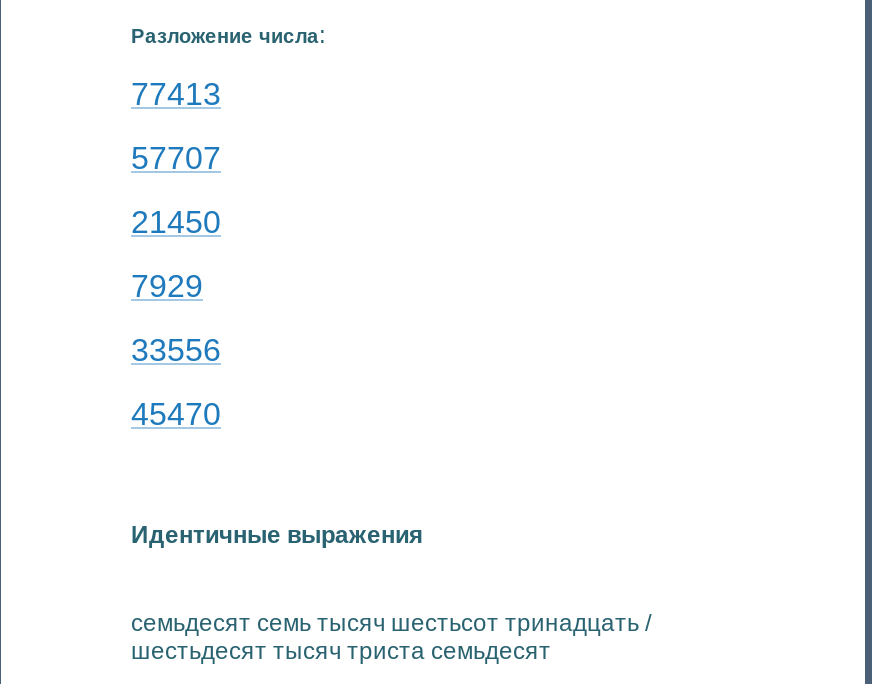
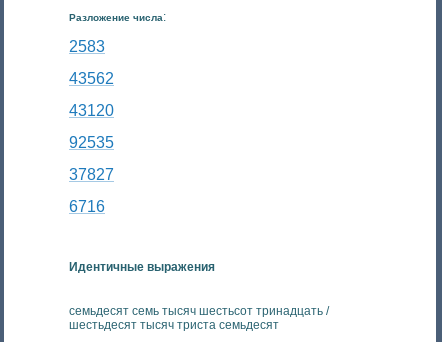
[131,77,221,111] 77413 -> [69,38,105,55] 2583
[131,141,221,175] 57707 -> [69,70,114,87] 43562
[131,205,221,239] 21450 -> [69,102,114,119] 43120
[131,269,203,303] 7929 -> [69,134,114,151] 92535
[131,333,221,367] 33556 -> [69,166,114,183] 37827
[131,397,221,431] 45470 -> [69,198,105,215] 6716

